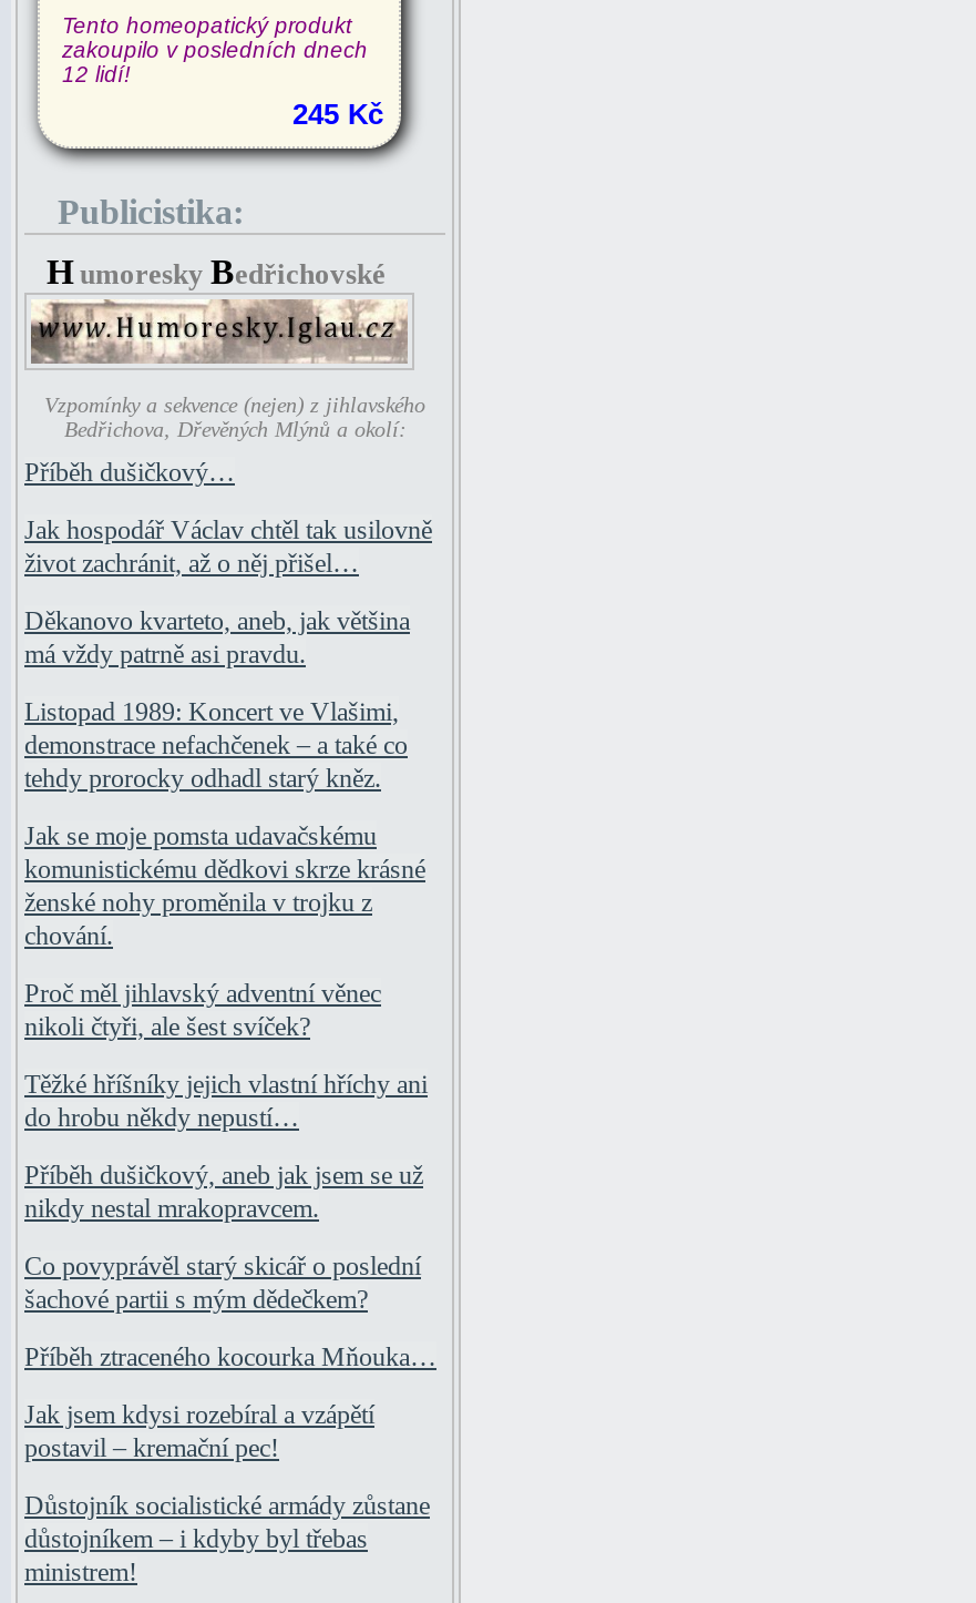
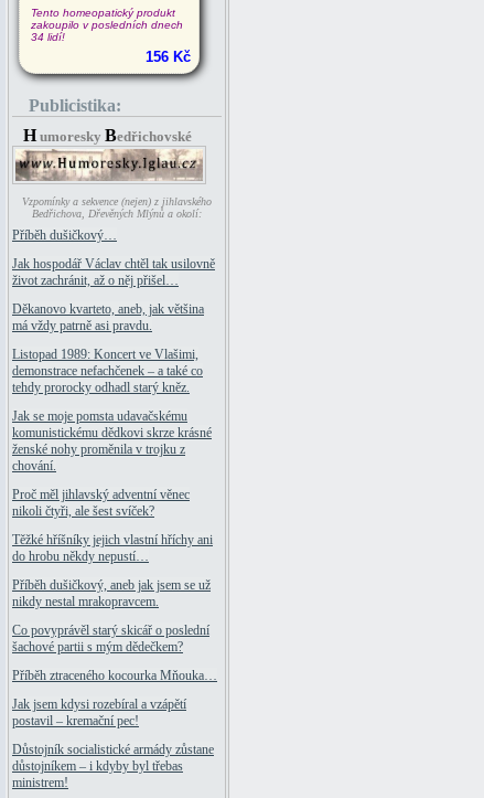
[62,62,131,86] 12 lidí! -> [31,31,65,43] 34 lidí!
[292,98,383,131] 245 Kč -> [146,49,191,65] 156 Kč

